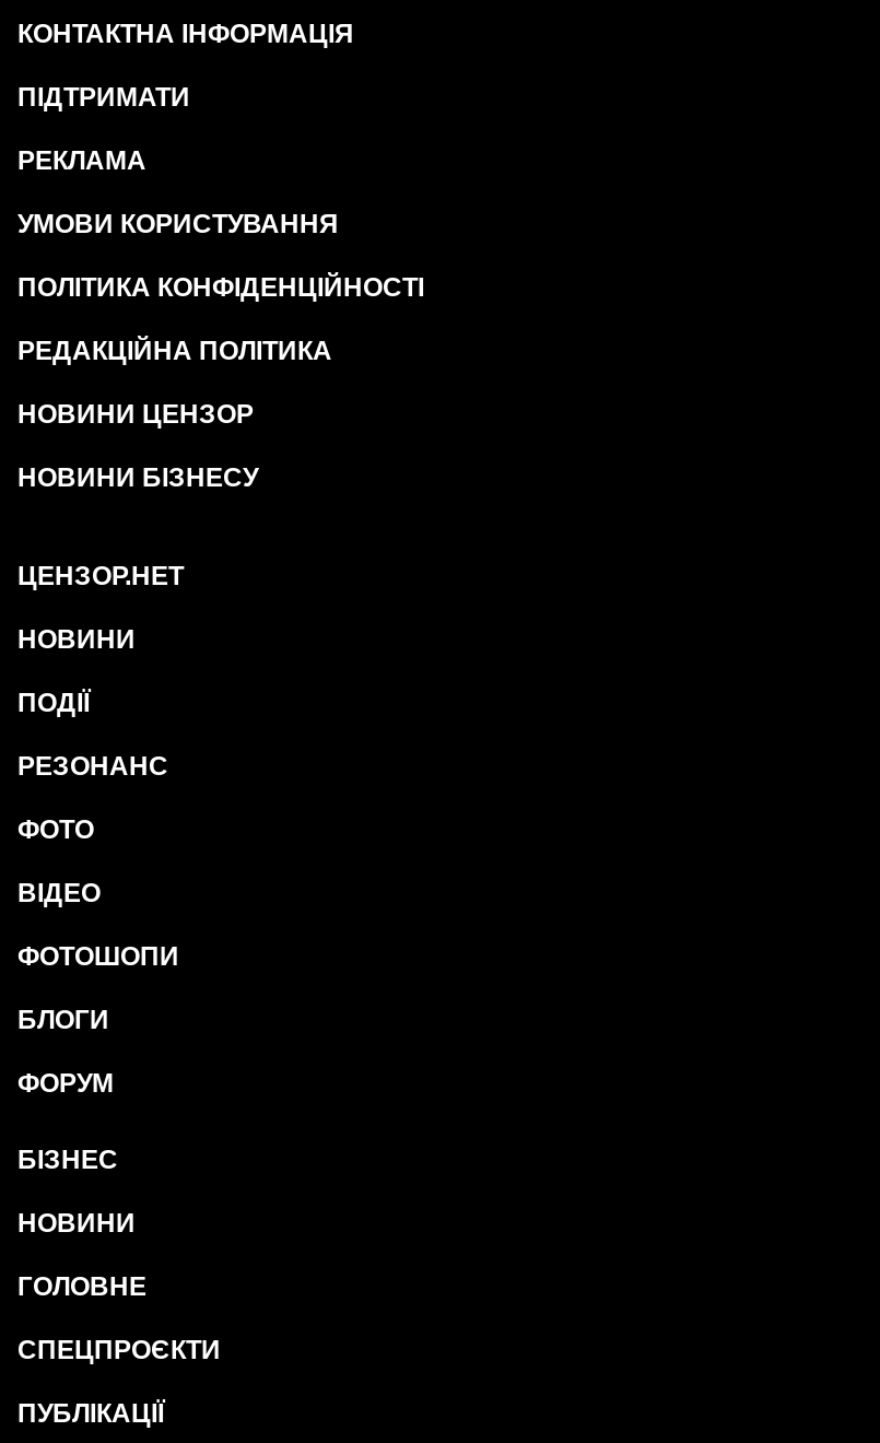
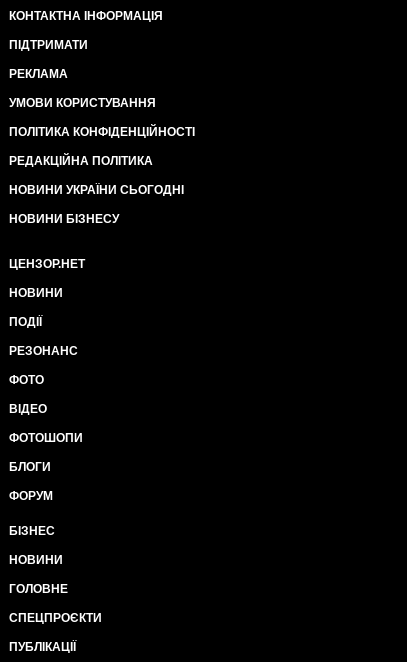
[17,399,254,430] НОВИНИ ЦЕНЗОР -> [9,183,184,197] НОВИНИ УКРАЇНИ СЬОГОДНІ

